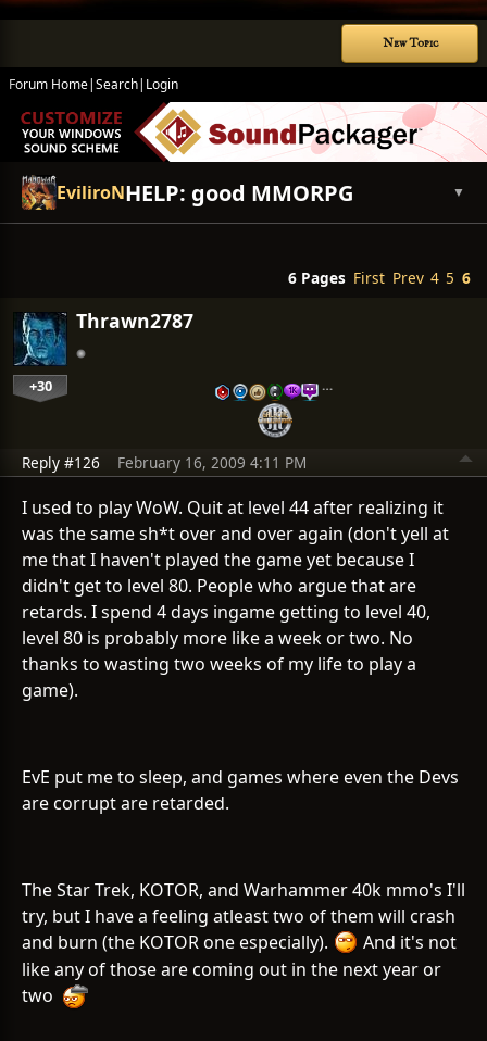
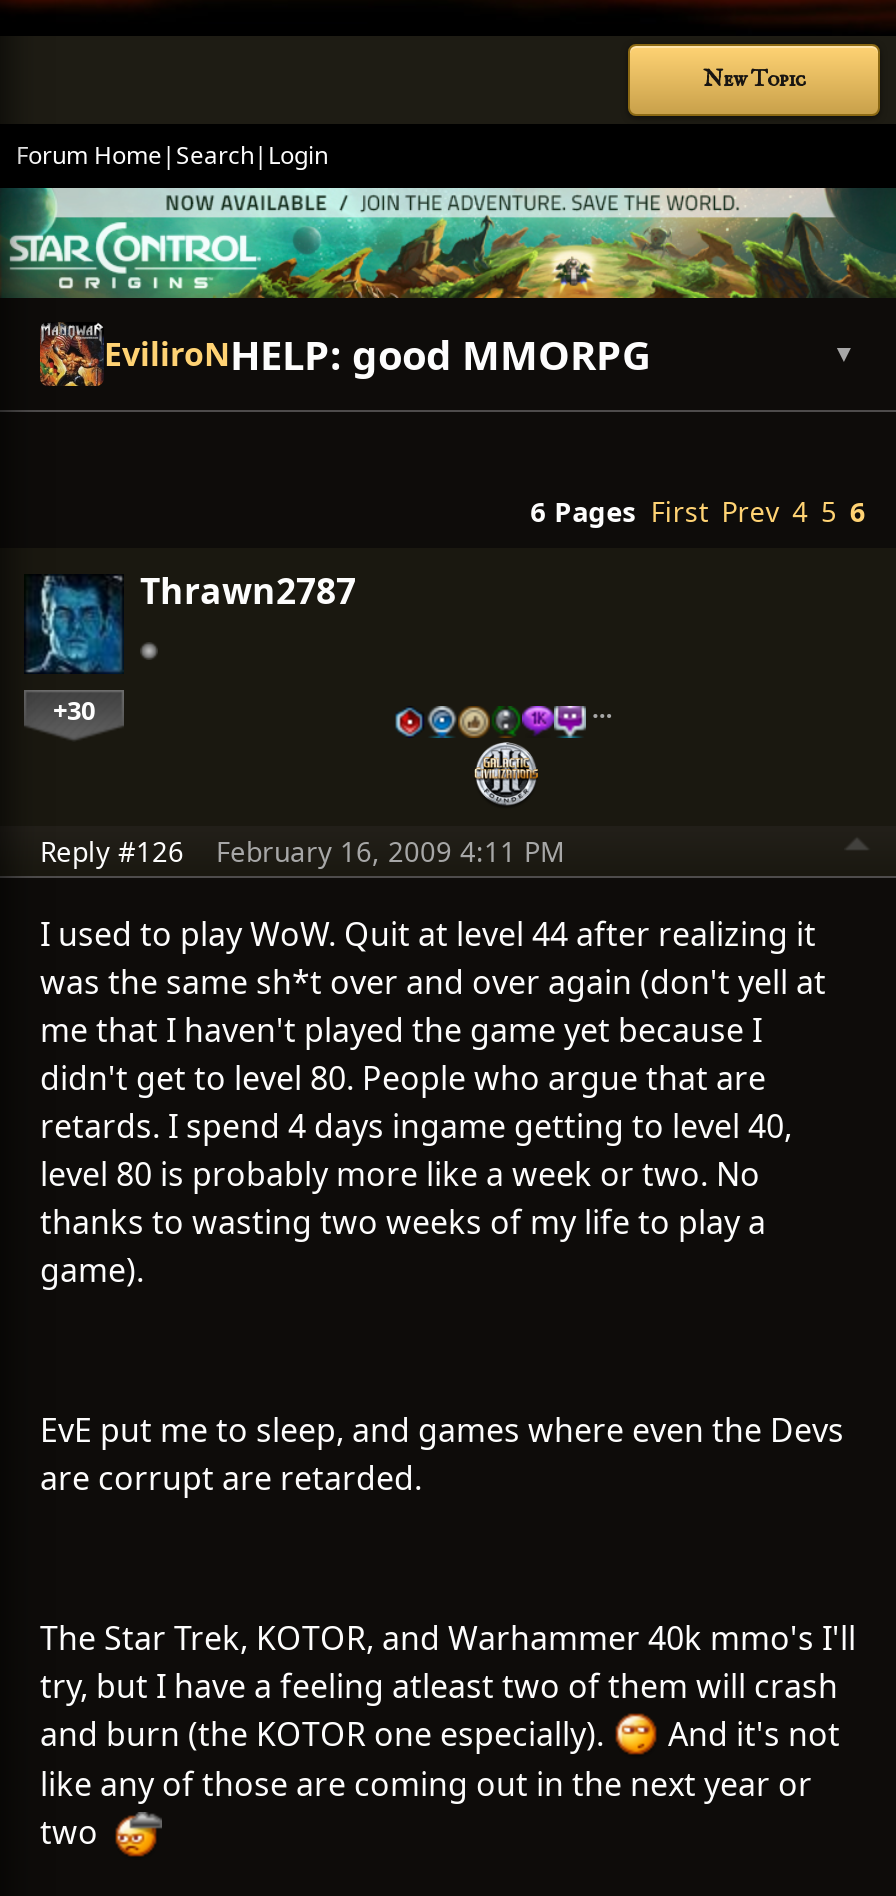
[3,101,484,163] [image] -> [6,186,890,300] [image]

